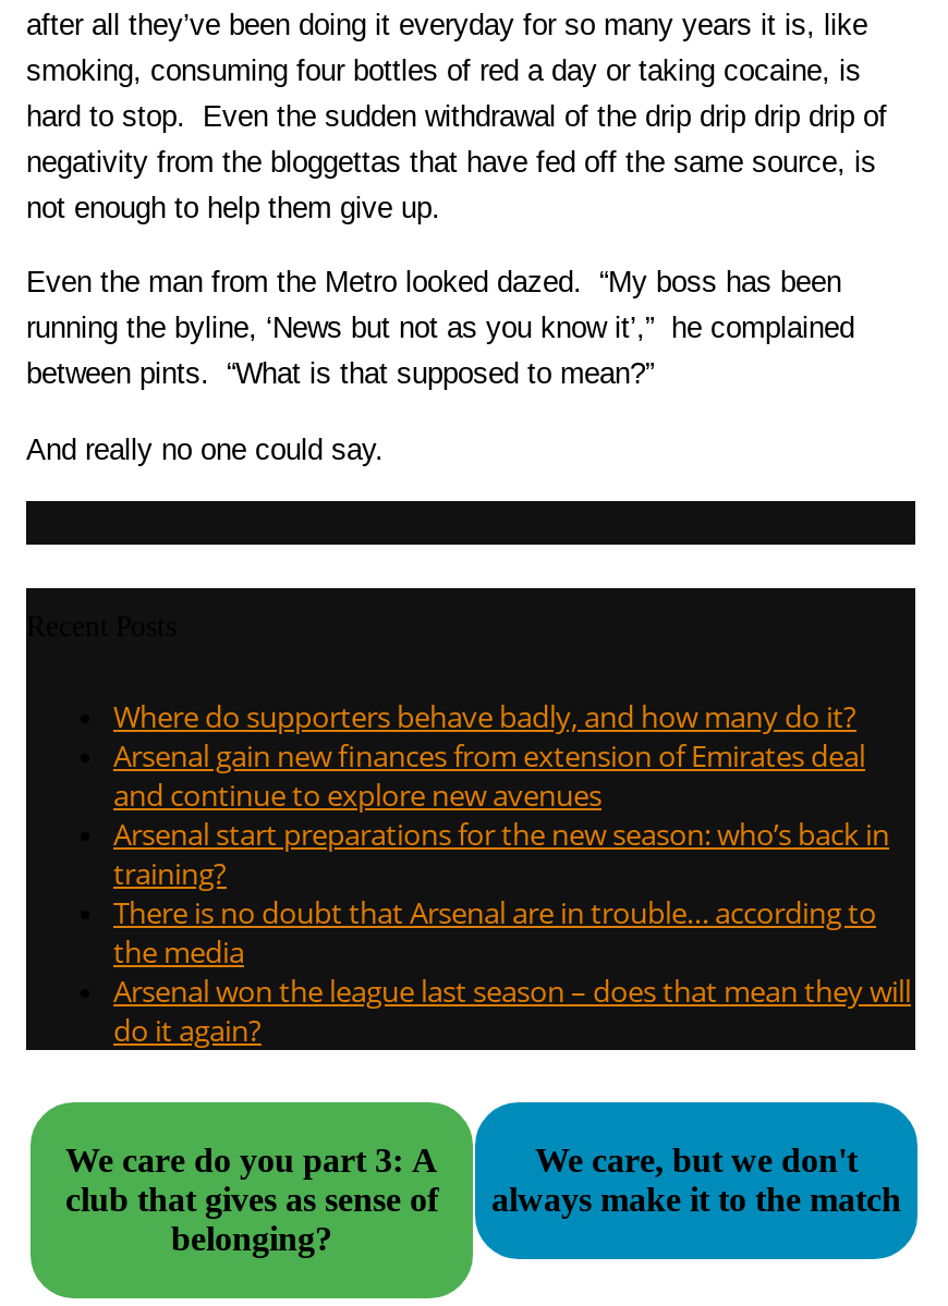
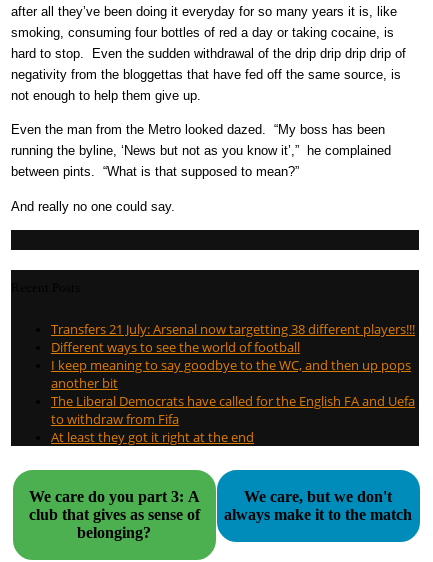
[113,697,911,1050] Where do supporters behave badly, and how many do it? | Arsenal gain new finances from extension of Emirates deal | and continue to explore new avenues | Arsenal start preparations for the new season: who’s back in | training? | There is no doubt that Arsenal are in trouble… according to | the media | Arsenal won the league last season – does that mean they will | do it again? -> [51,320,415,446] Transfers 21 July: Arsenal now targetting 38 different players!!! | Different ways to see the world of football | I keep meaning to say goodbye to the WC, and then up pops | another bit | The Liberal Democrats have called for the English FA and Uefa | to withdraw from Fifa | At least they got it right at the end

